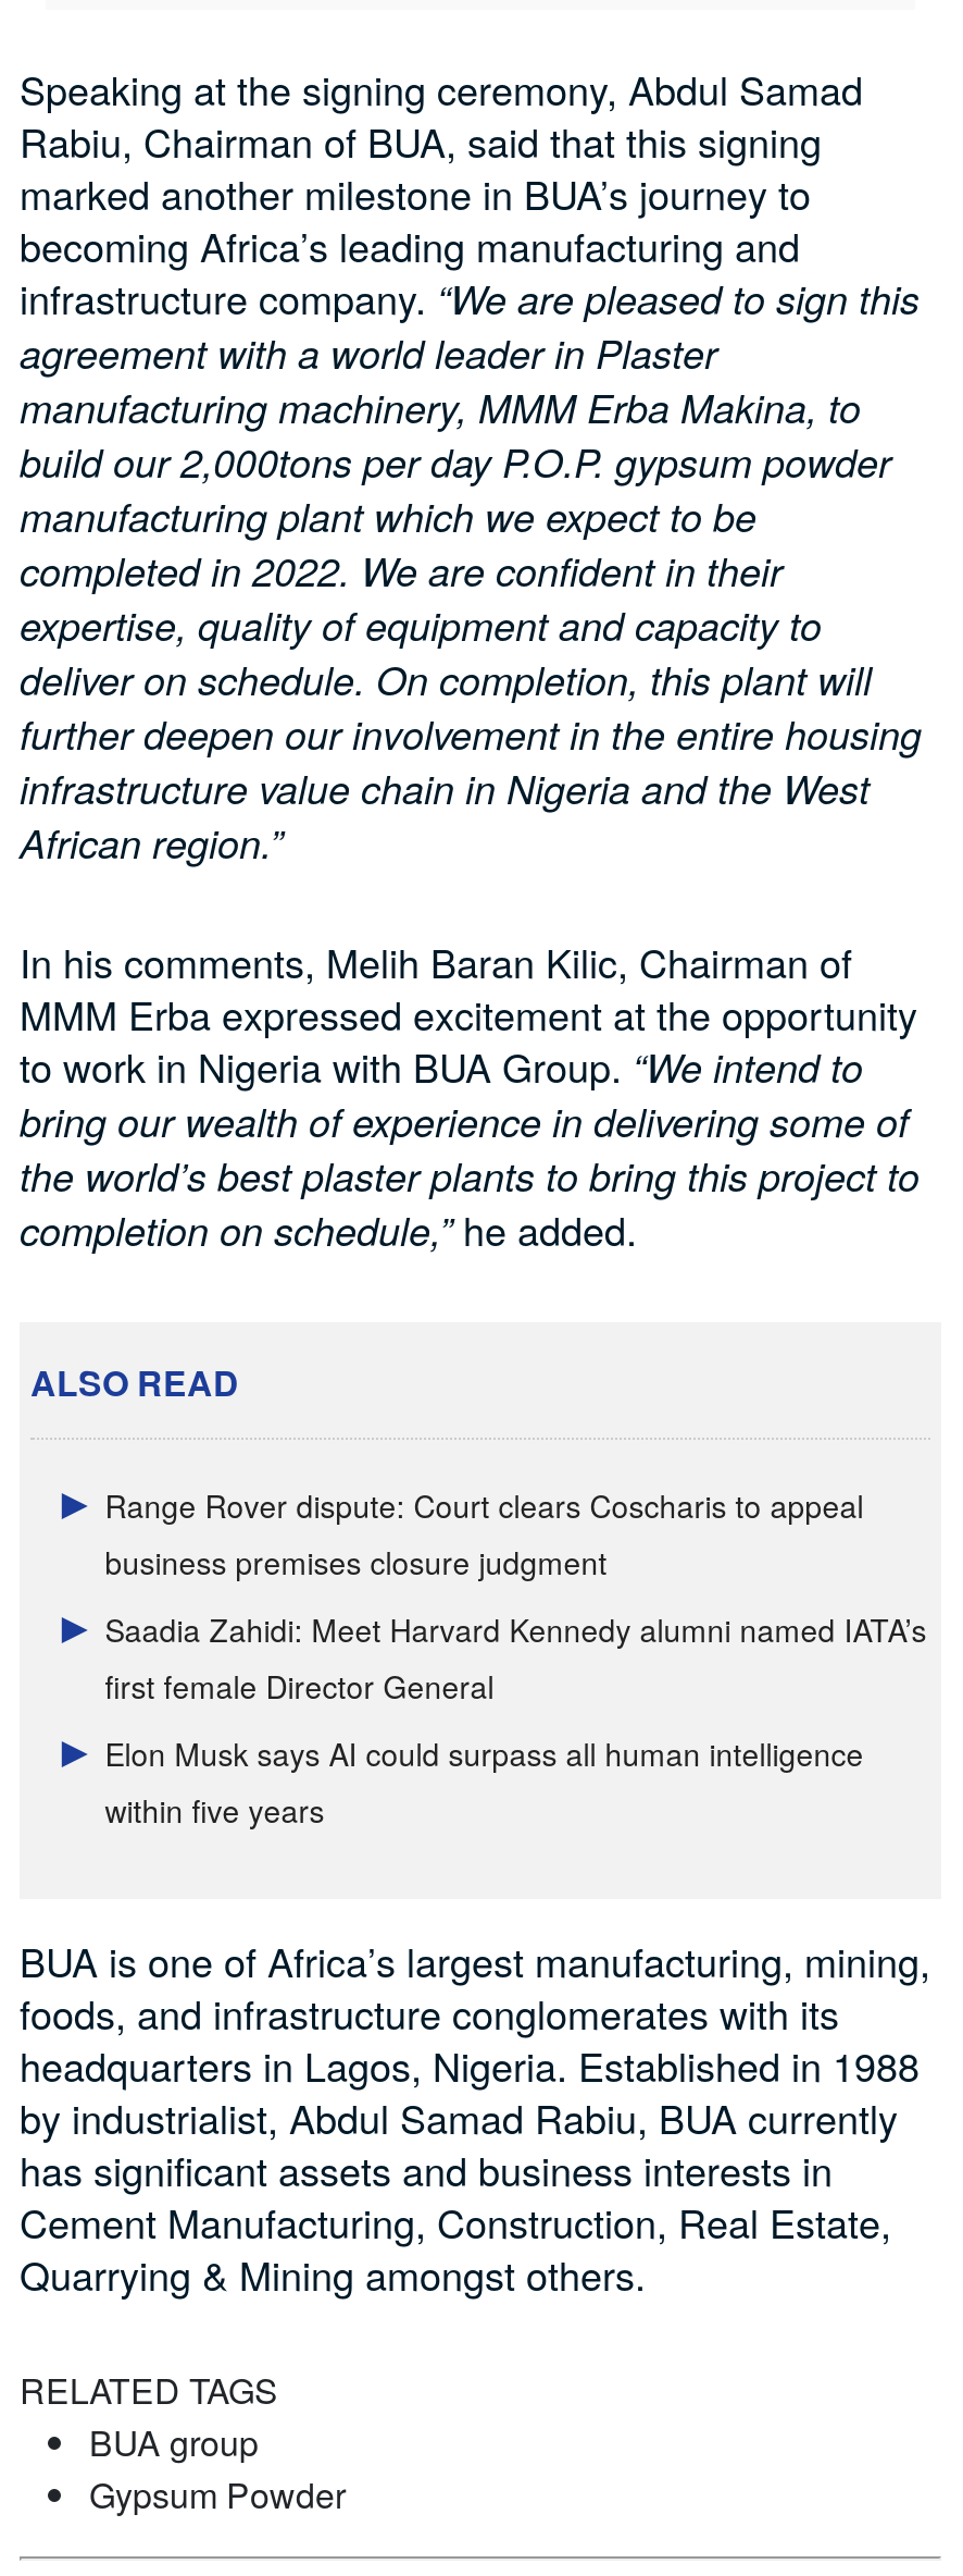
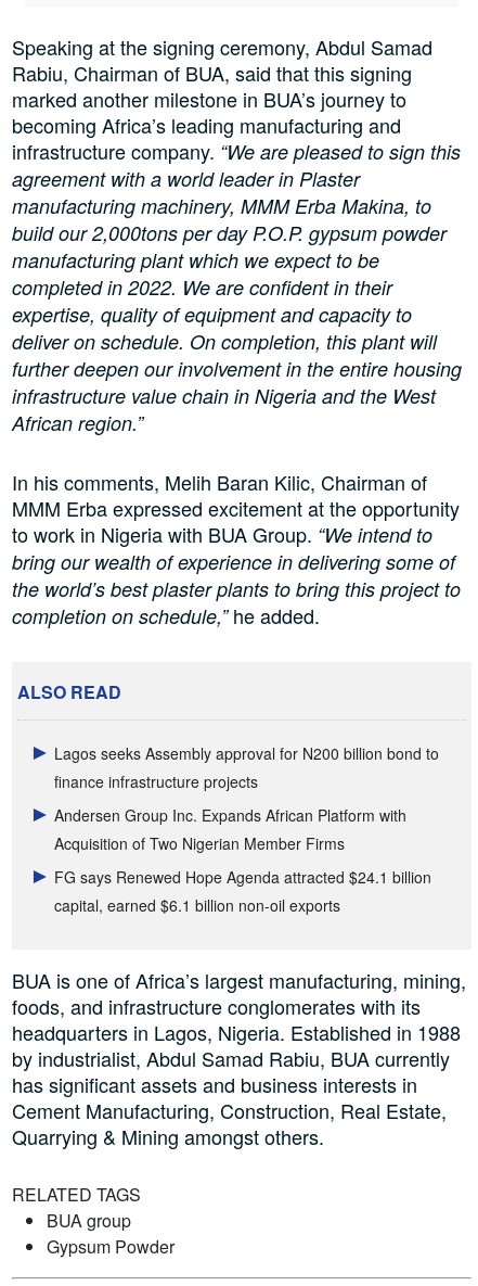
[105,1483,864,1583] Range Rover dispute: Court clears Coscharis to appeal | business premises closure judgment -> [55,742,439,792] Lagos seeks Assembly approval for N200 billion bond to | finance infrastructure projects
[105,1607,927,1707] Saadia Zahidi: Meet Harvard Kennedy alumni named IATA’s | first female Director General -> [55,804,407,854] Andersen Group Inc. Expands African Platform with | Acquisition of Two Nigerian Member Firms
[105,1731,864,1831] Elon Musk says AI could surpass all human intelligence | within five years -> [55,866,432,916] FG says Renewed Hope Agenda attracted $24.1 billion | capital, earned $6.1 billion non-oil exports

